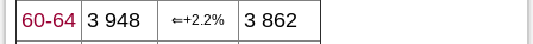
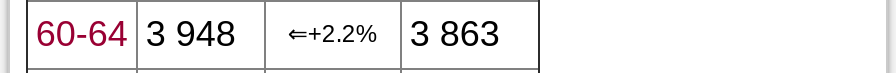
[244,8,297,32] 3 862 -> [410,14,500,54] 3 863

